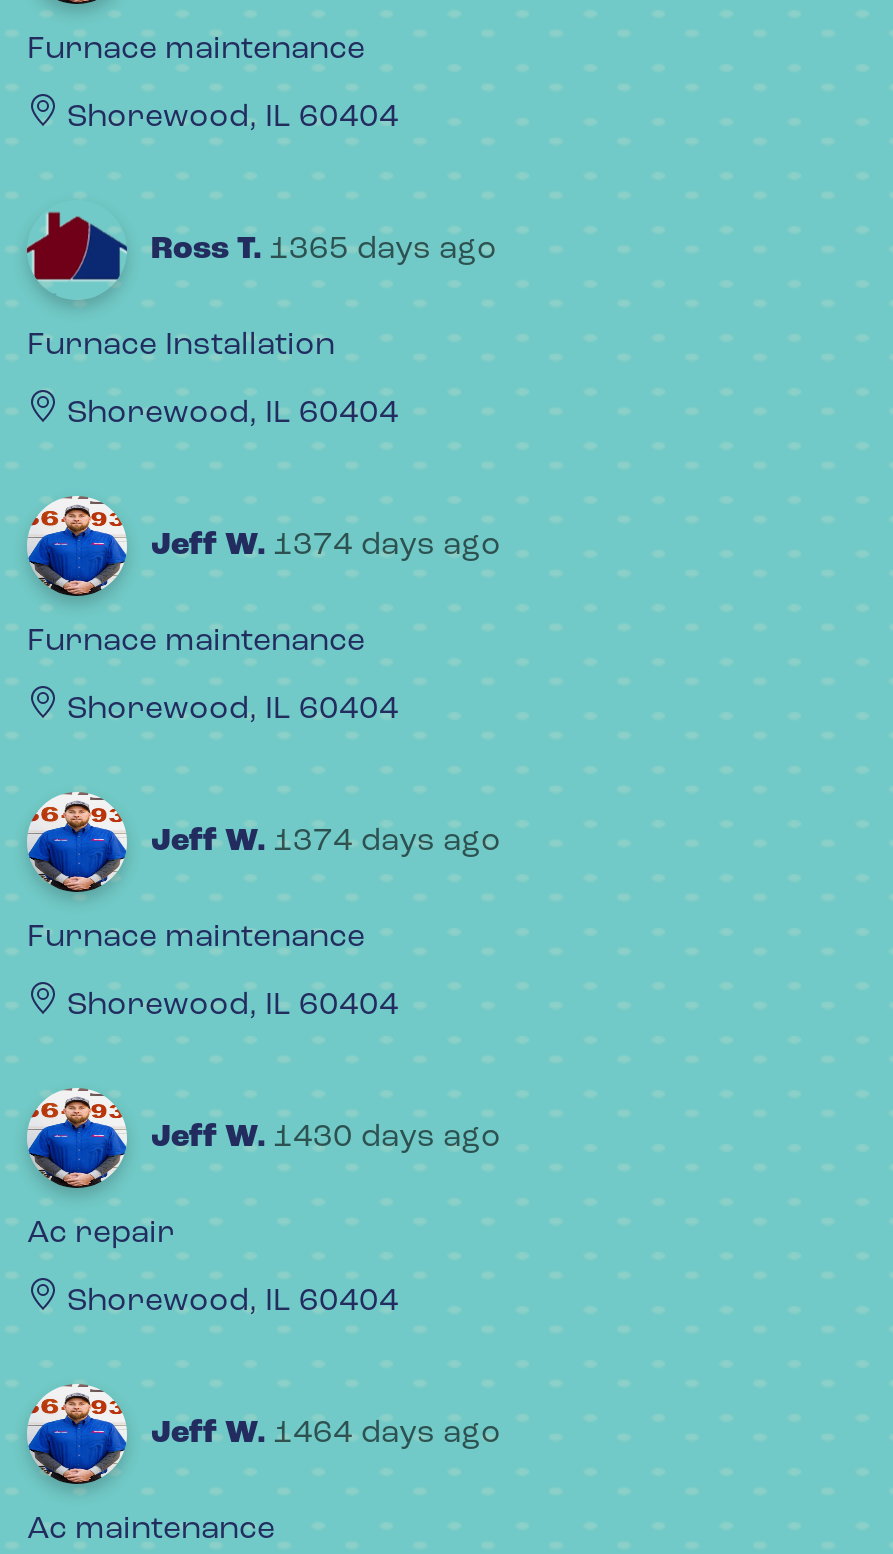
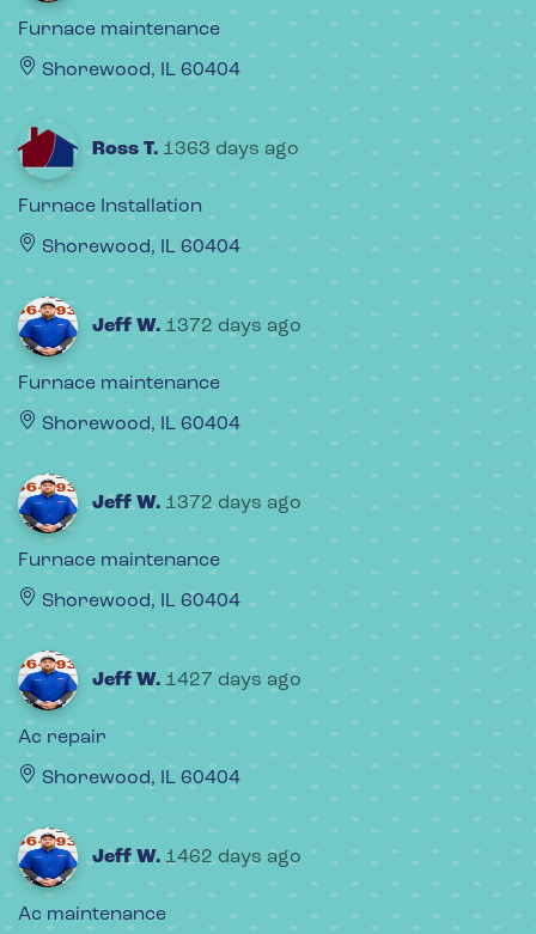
[151,227,497,269] Ross T. 1365 days ago -> [92,136,299,161] Ross T. 1363 days ago
[151,523,501,565] Jeff W. 1374 days ago -> [92,313,301,338] Jeff W. 1372 days ago
[151,819,501,861] Jeff W. 1374 days ago -> [92,490,301,515] Jeff W. 1372 days ago
[151,1115,501,1157] Jeff W. 1430 days ago -> [92,667,301,692] Jeff W. 1427 days ago
[151,1411,501,1453] Jeff W. 1464 days ago -> [92,844,301,869] Jeff W. 1462 days ago

